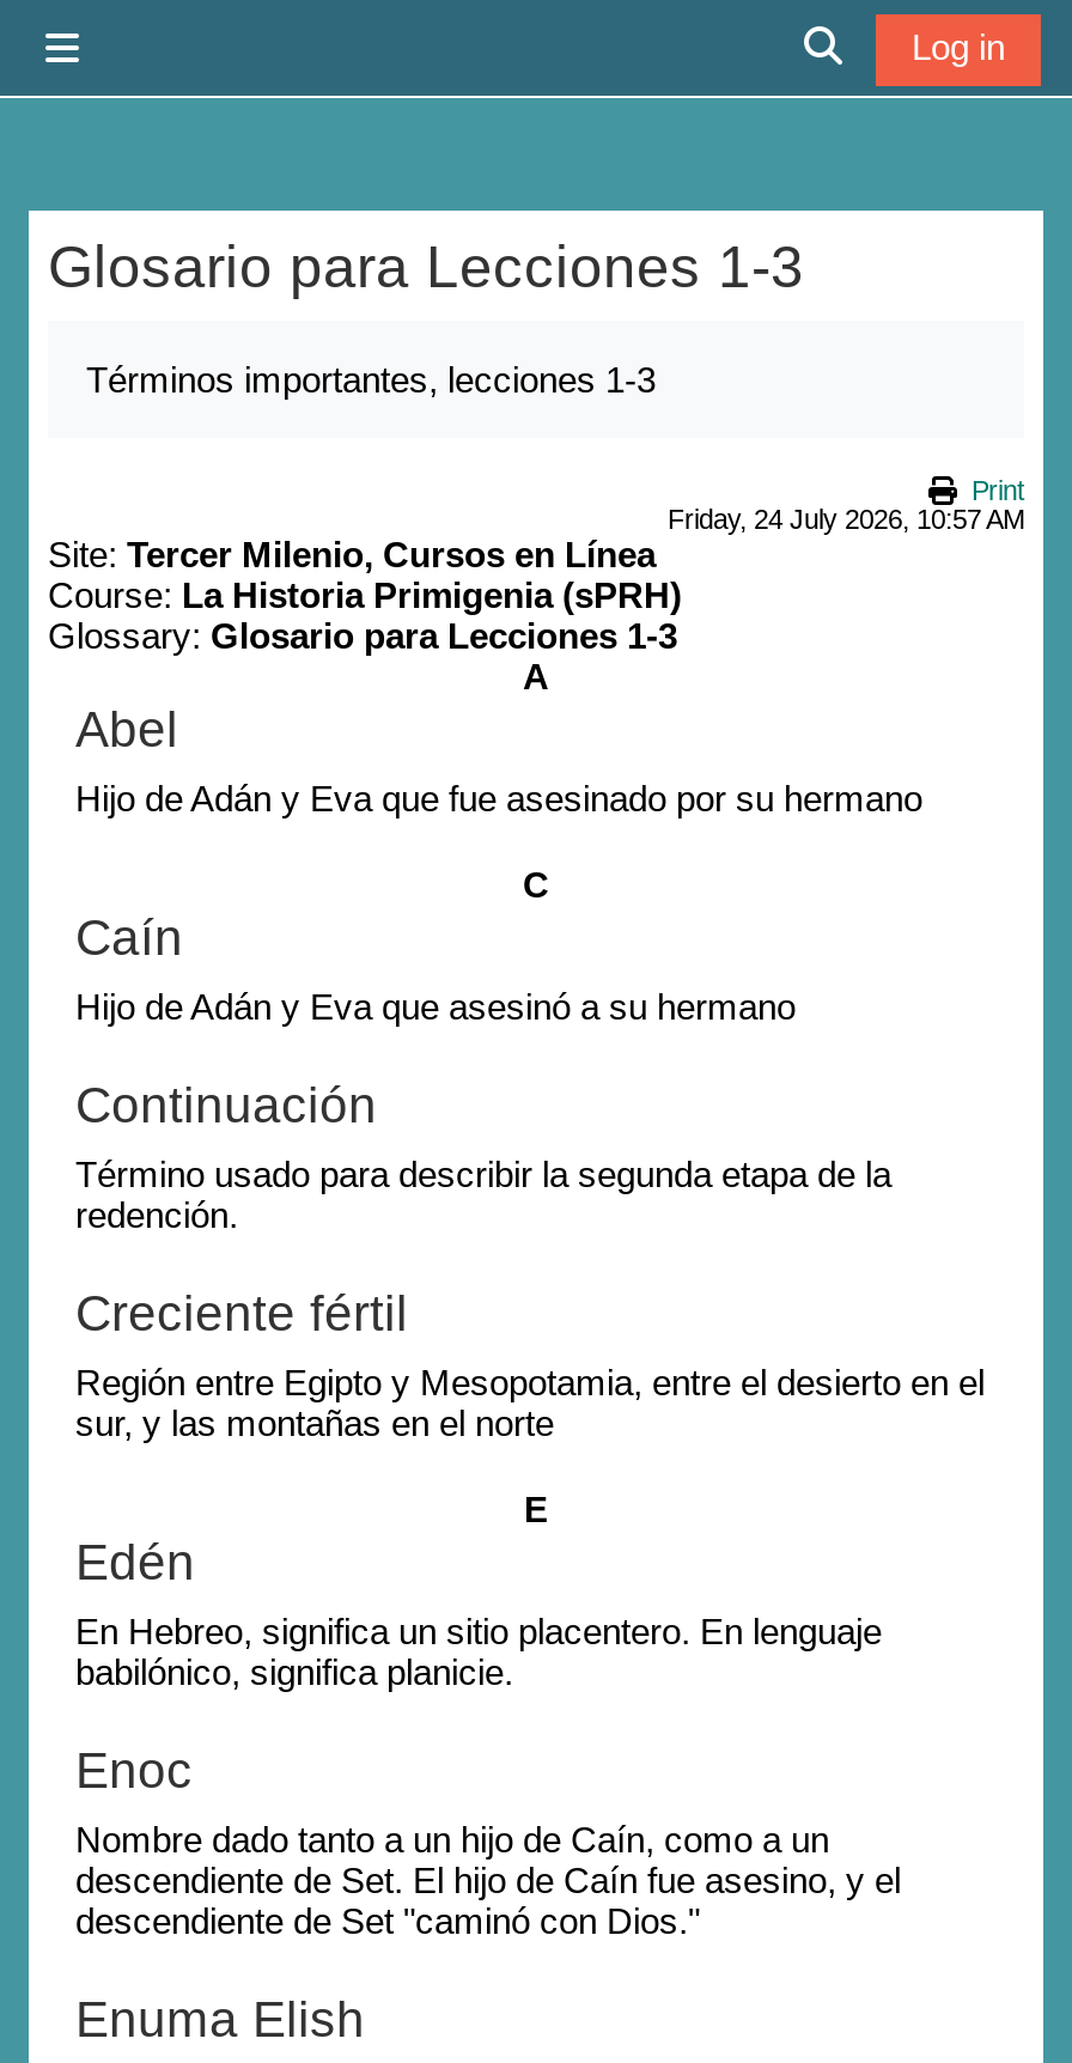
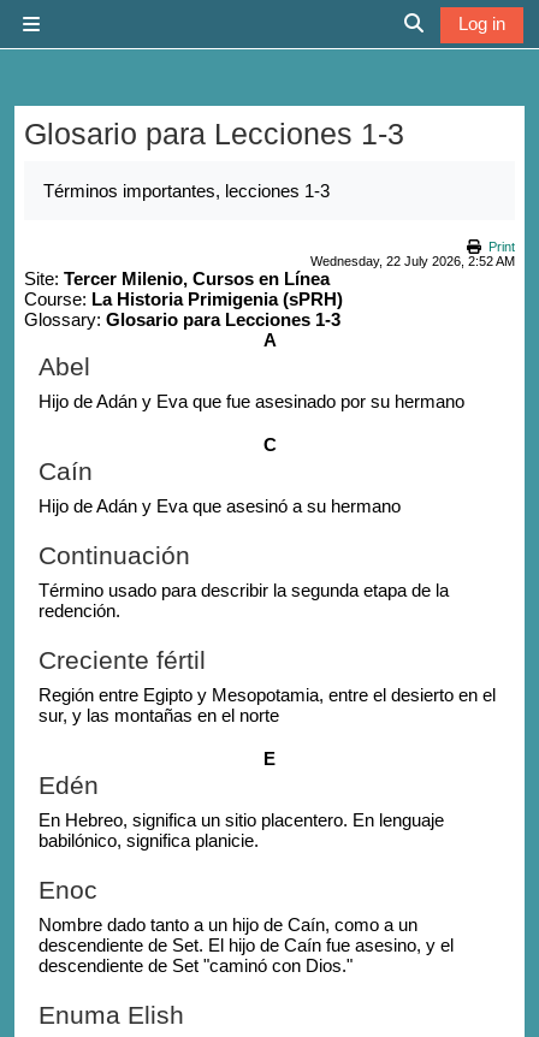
[668,505,1024,534] Friday, 24 July 2026, 10:57 AM -> [310,254,515,268] Wednesday, 22 July 2026, 2:52 AM

